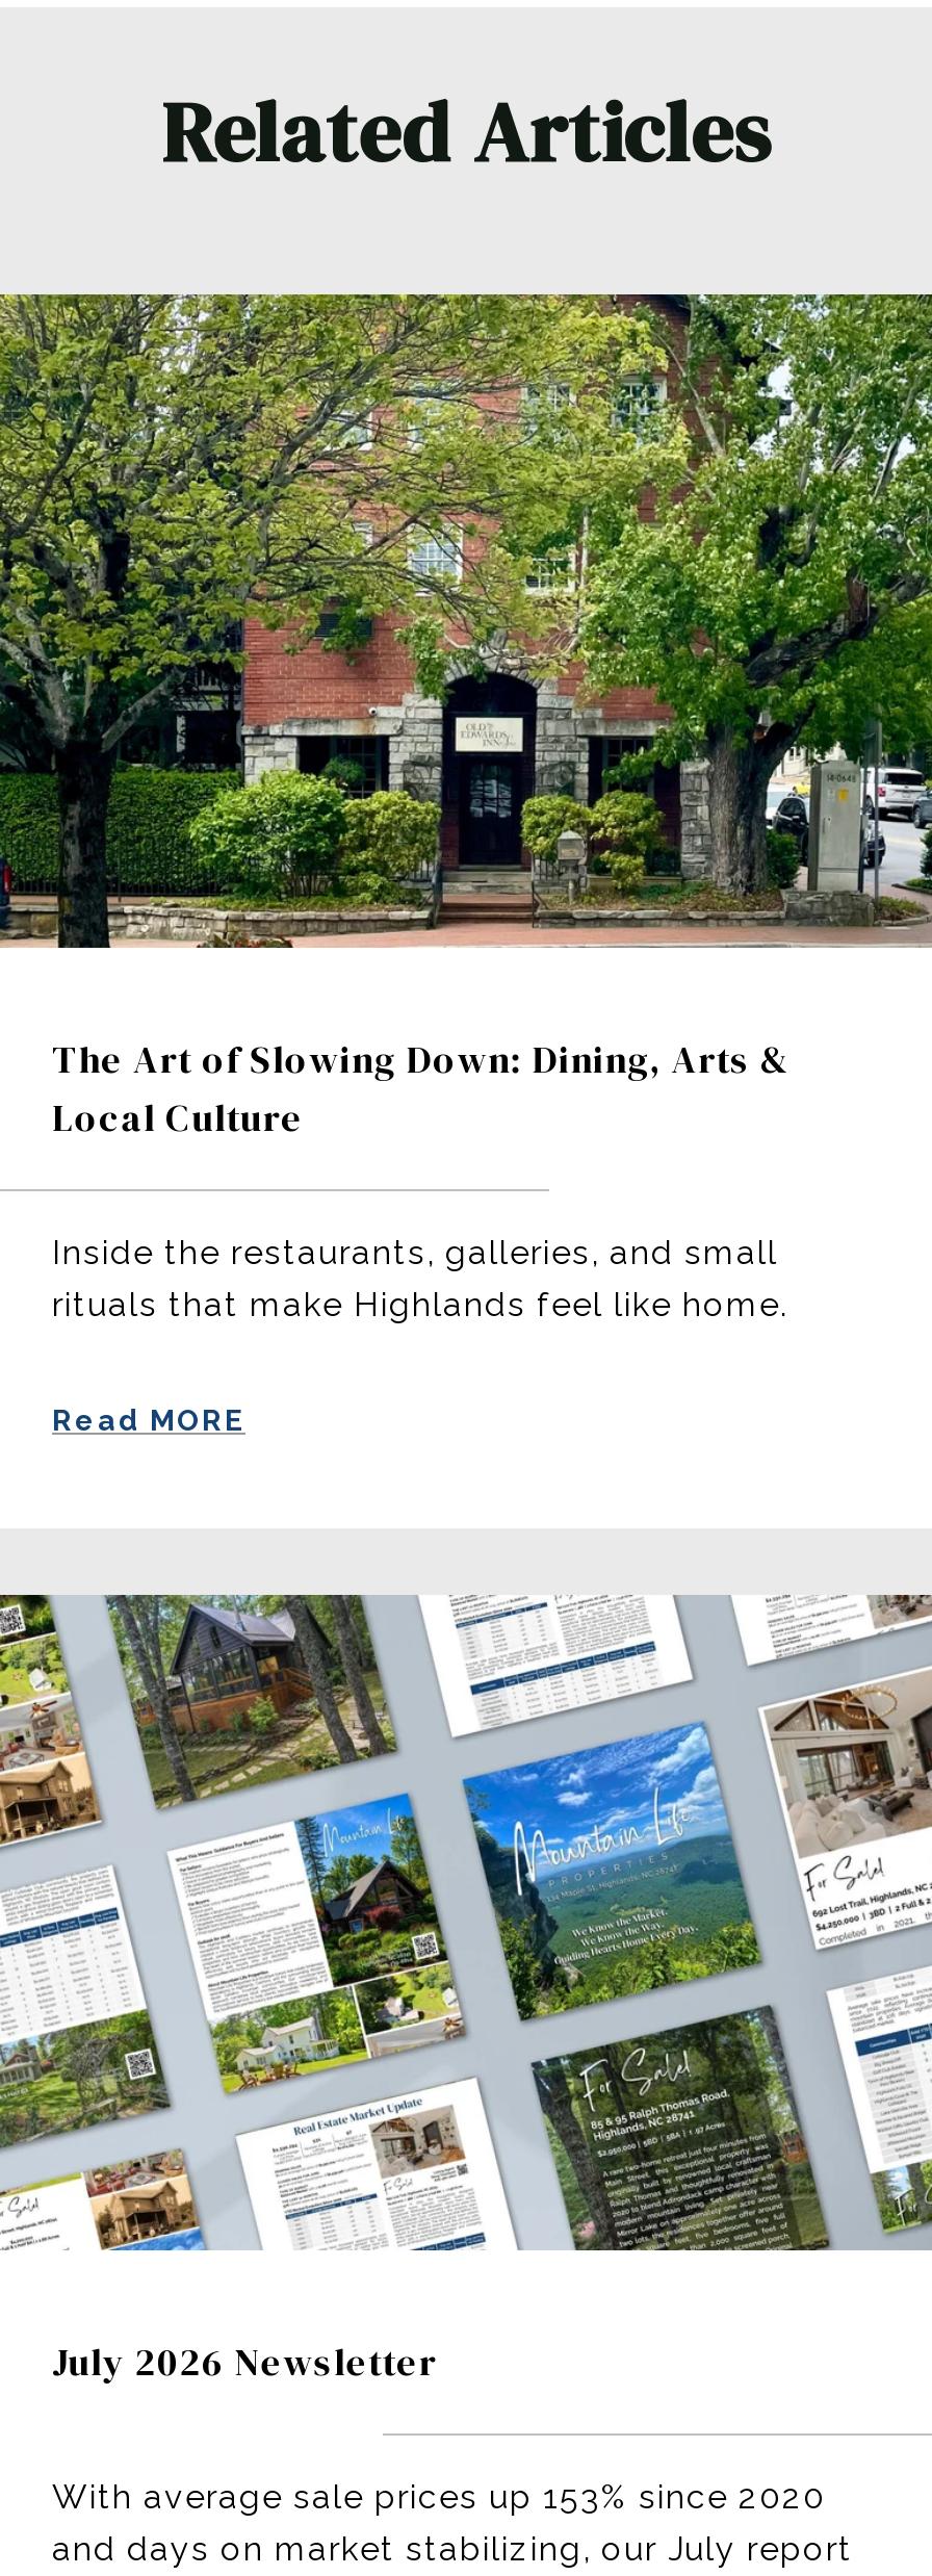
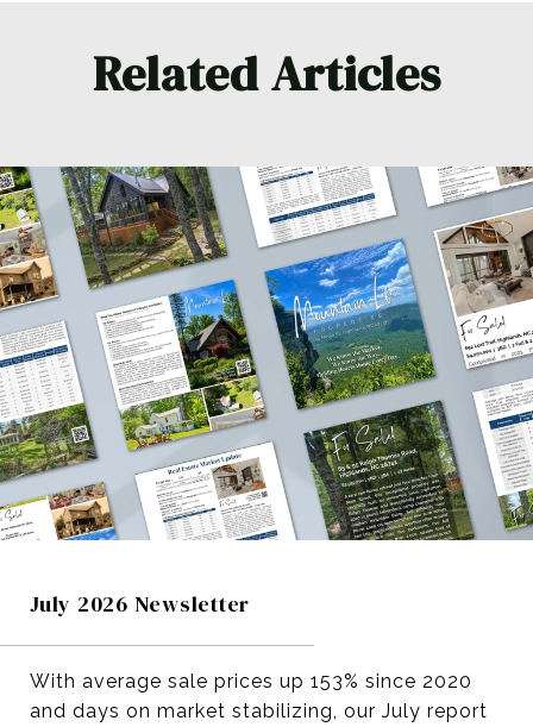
[6,292,926,950] [image] -> none
[52,1034,791,1438] The Art of Slowing Down: Dining, Arts & | Local Culture | Inside the restaurants, galleries, and small | rituals that make Highlands feel like home. | Read MORE -> none

